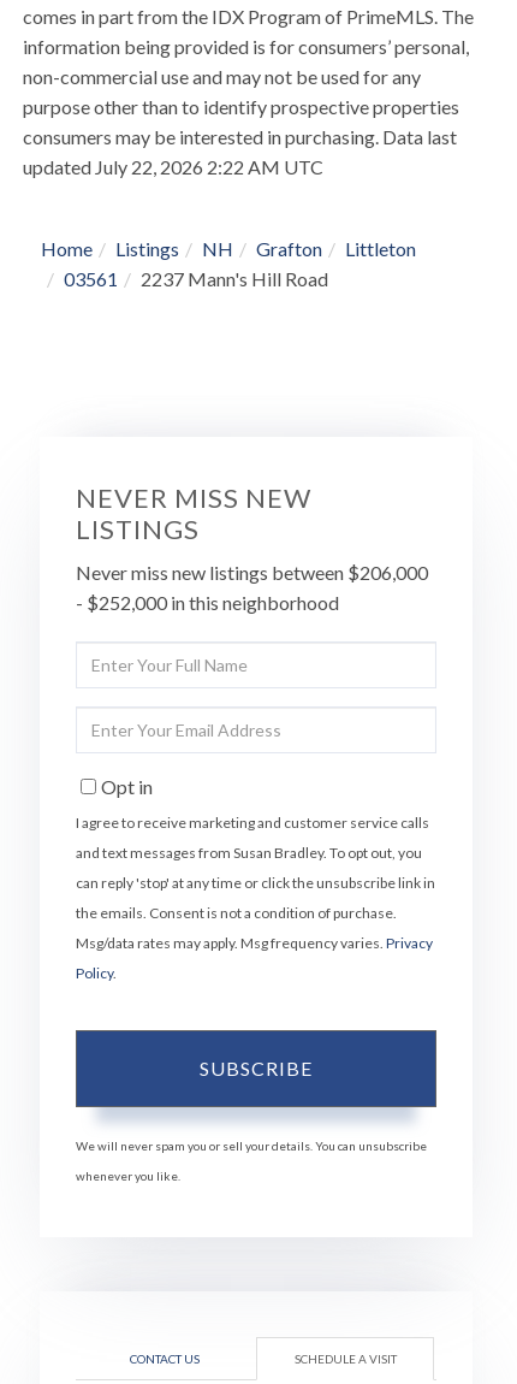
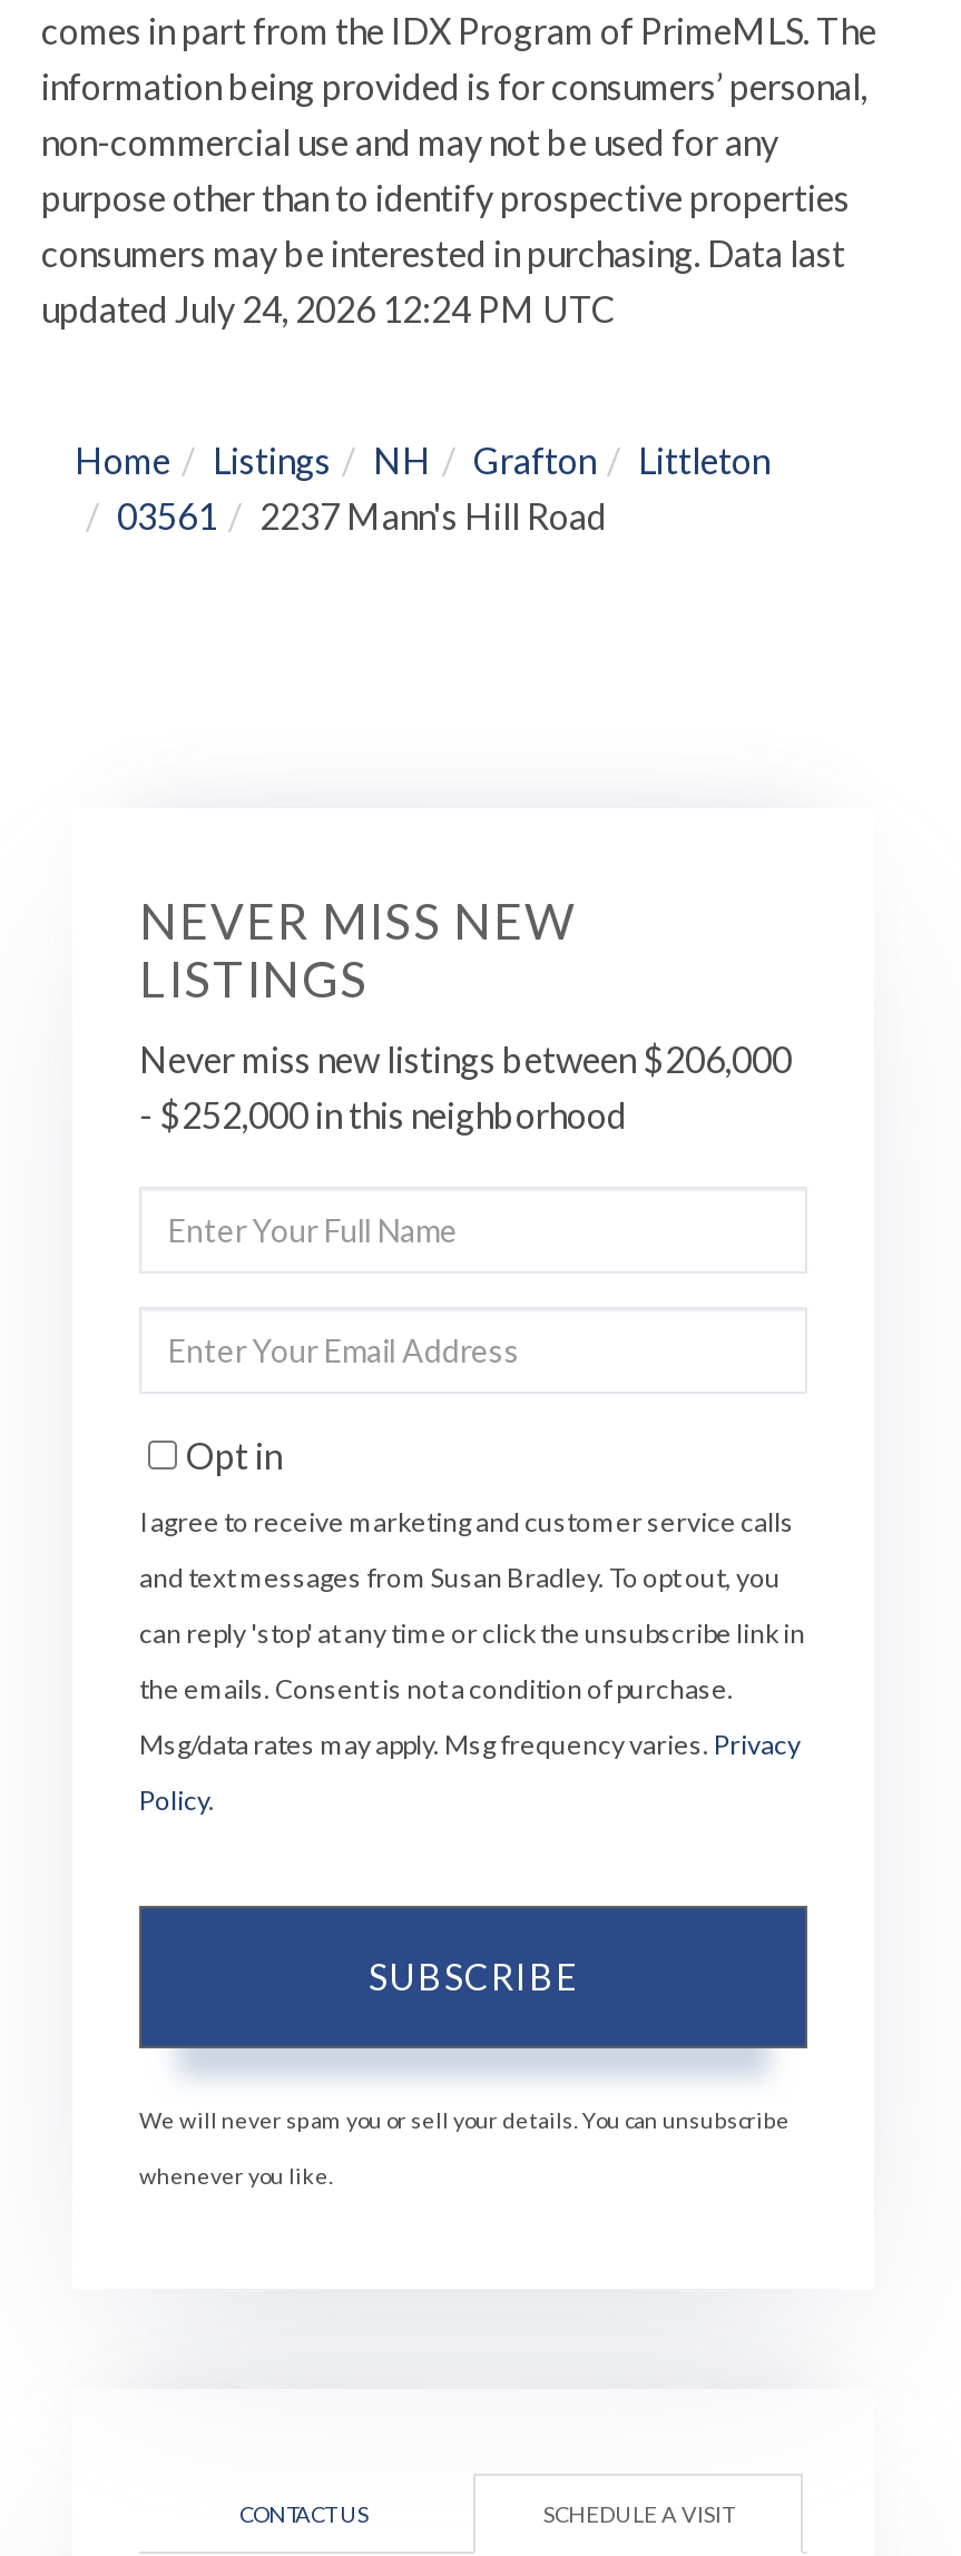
[23,155,323,178] updated July 22, 2026 2:22 AM UTC -> [41,286,616,329] updated July 24, 2026 12:24 PM UTC

